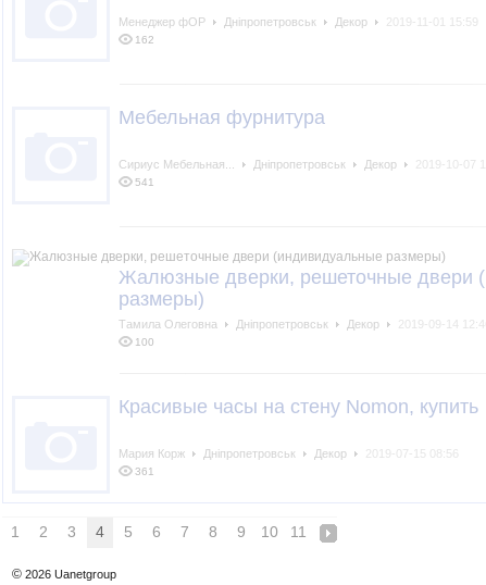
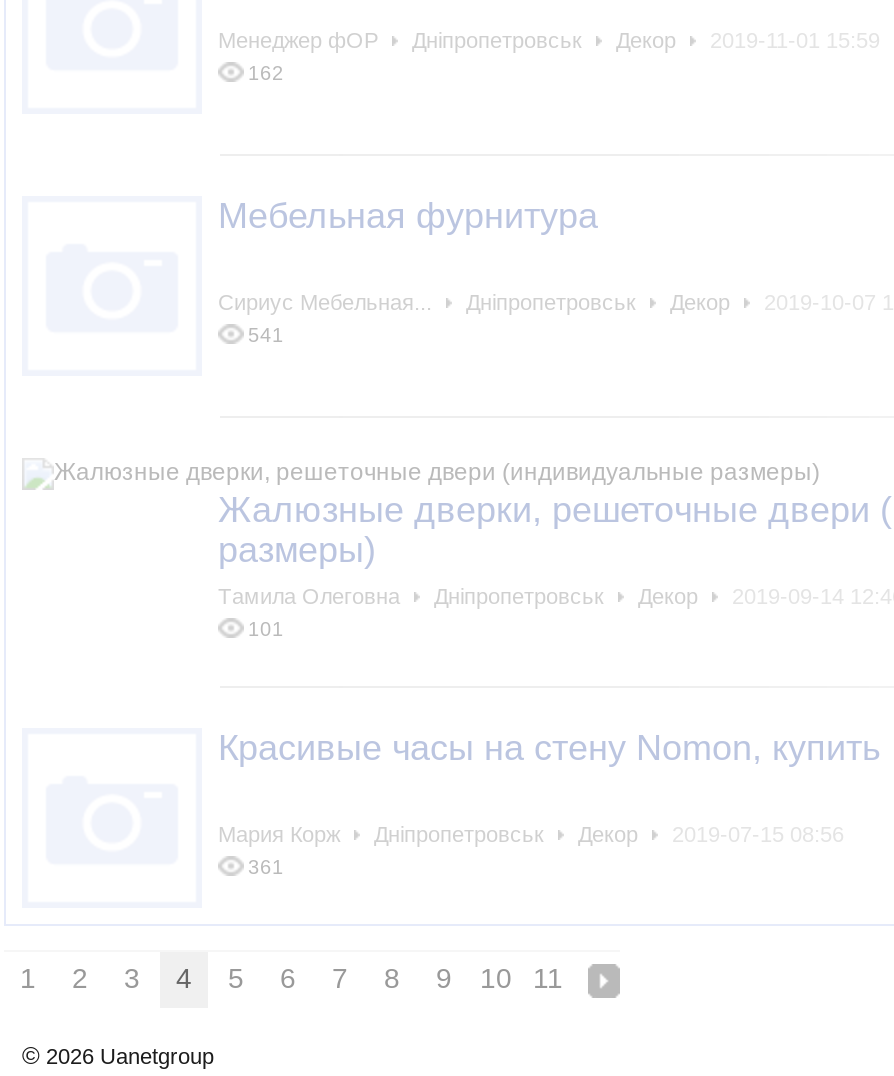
[135,336,154,348] 100 -> [248,618,284,640] 101

